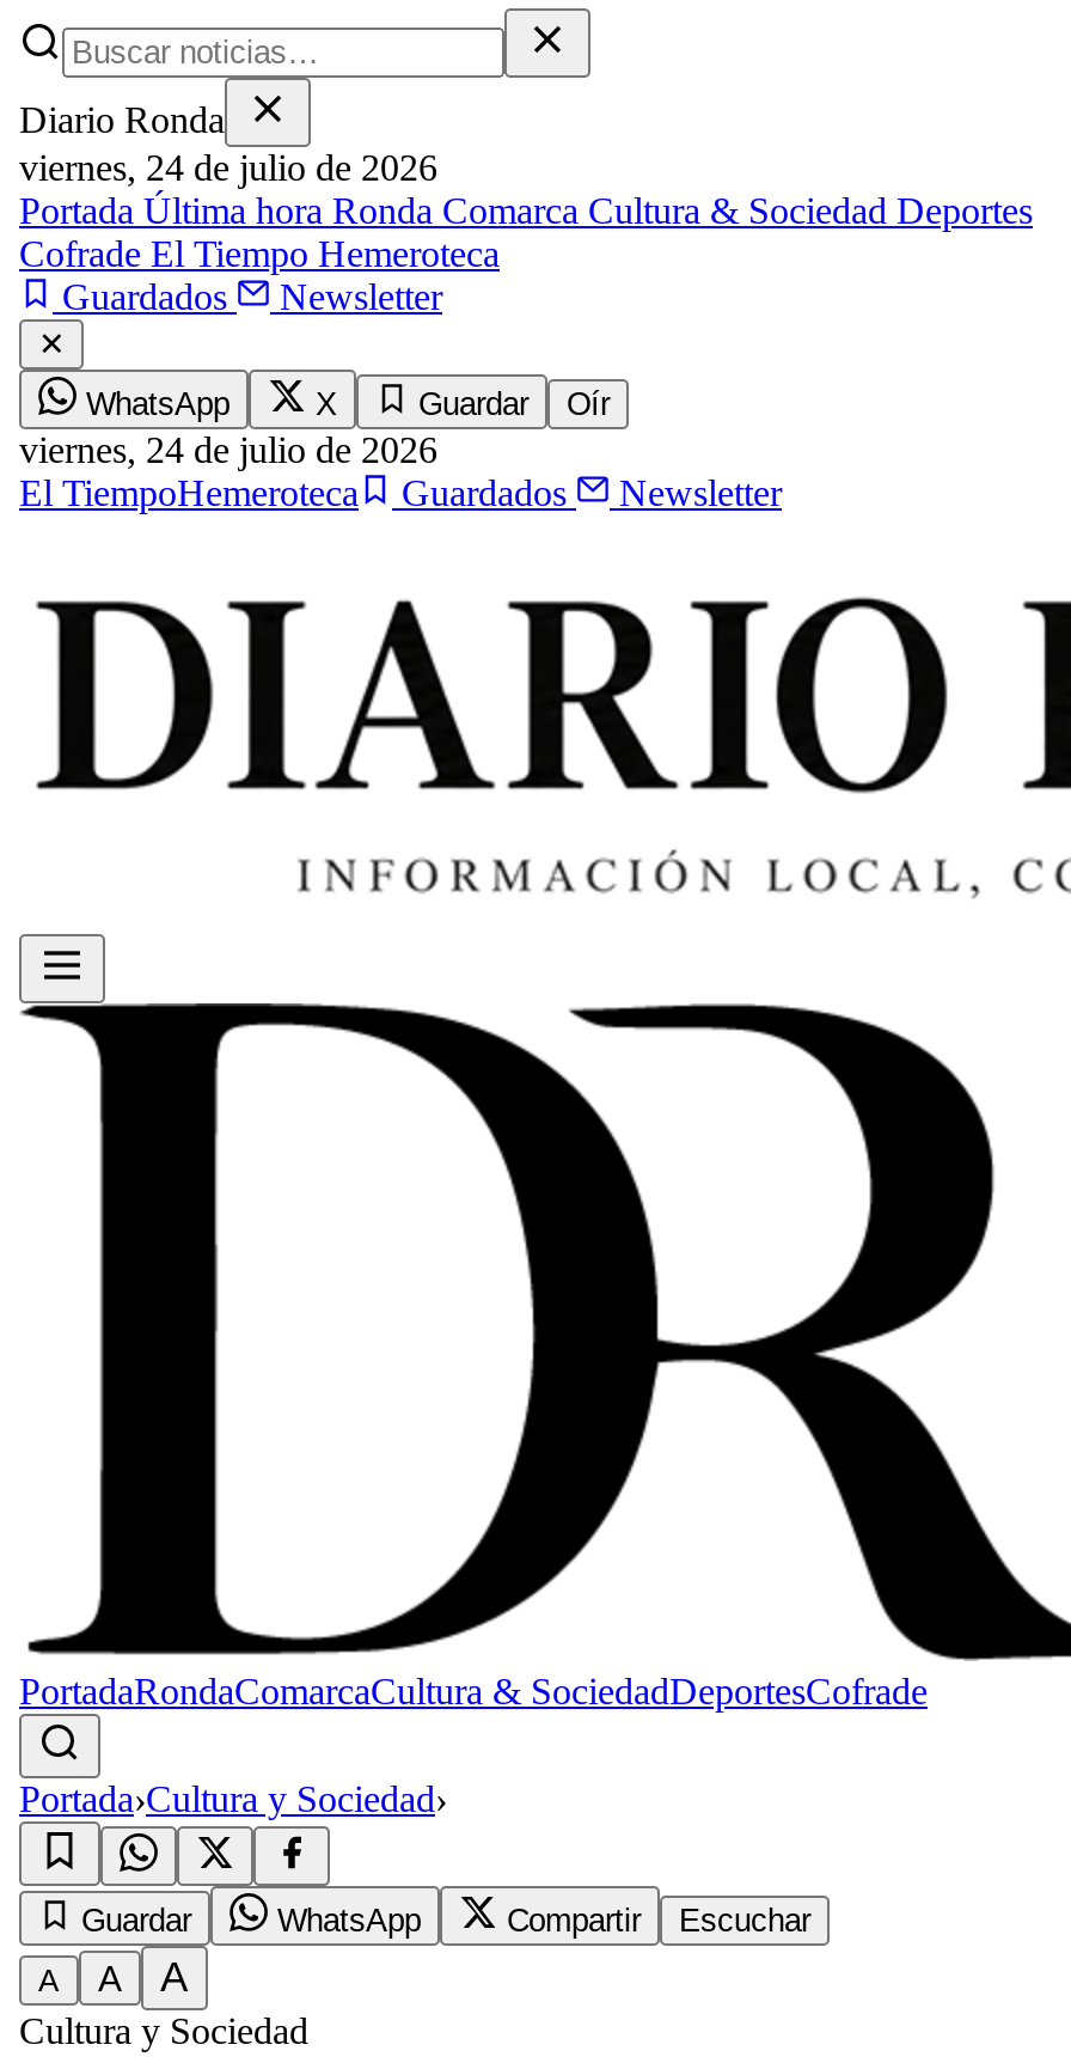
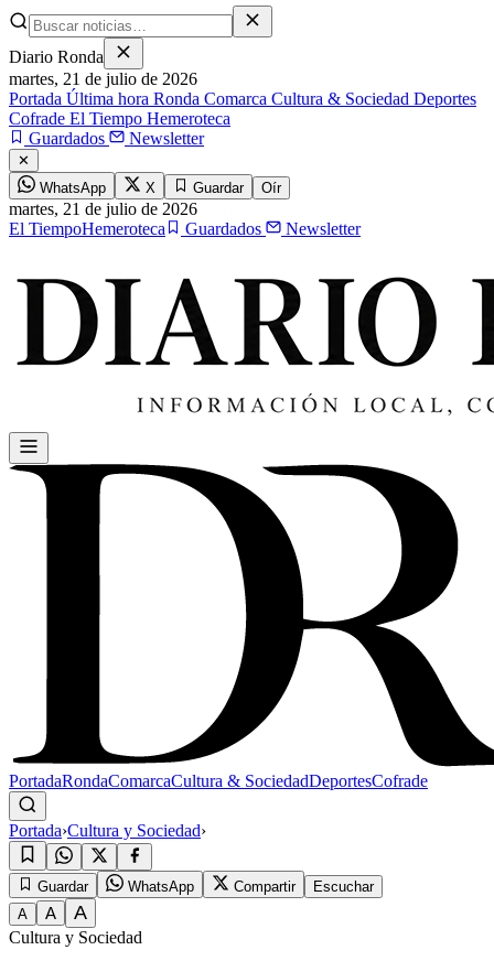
[19,147,437,188] viernes, 24 de julio de 2026 -> [9,69,197,88] martes, 21 de julio de 2026
[19,429,437,470] viernes,24 de julio de 2026 -> [9,199,197,218] martes,21 de julio de 2026

